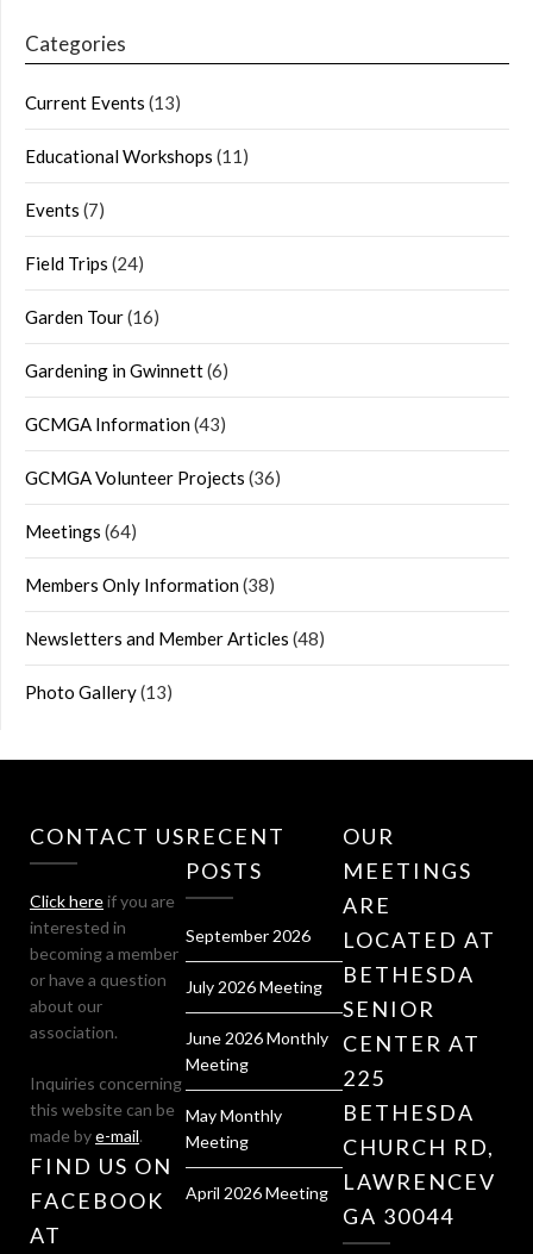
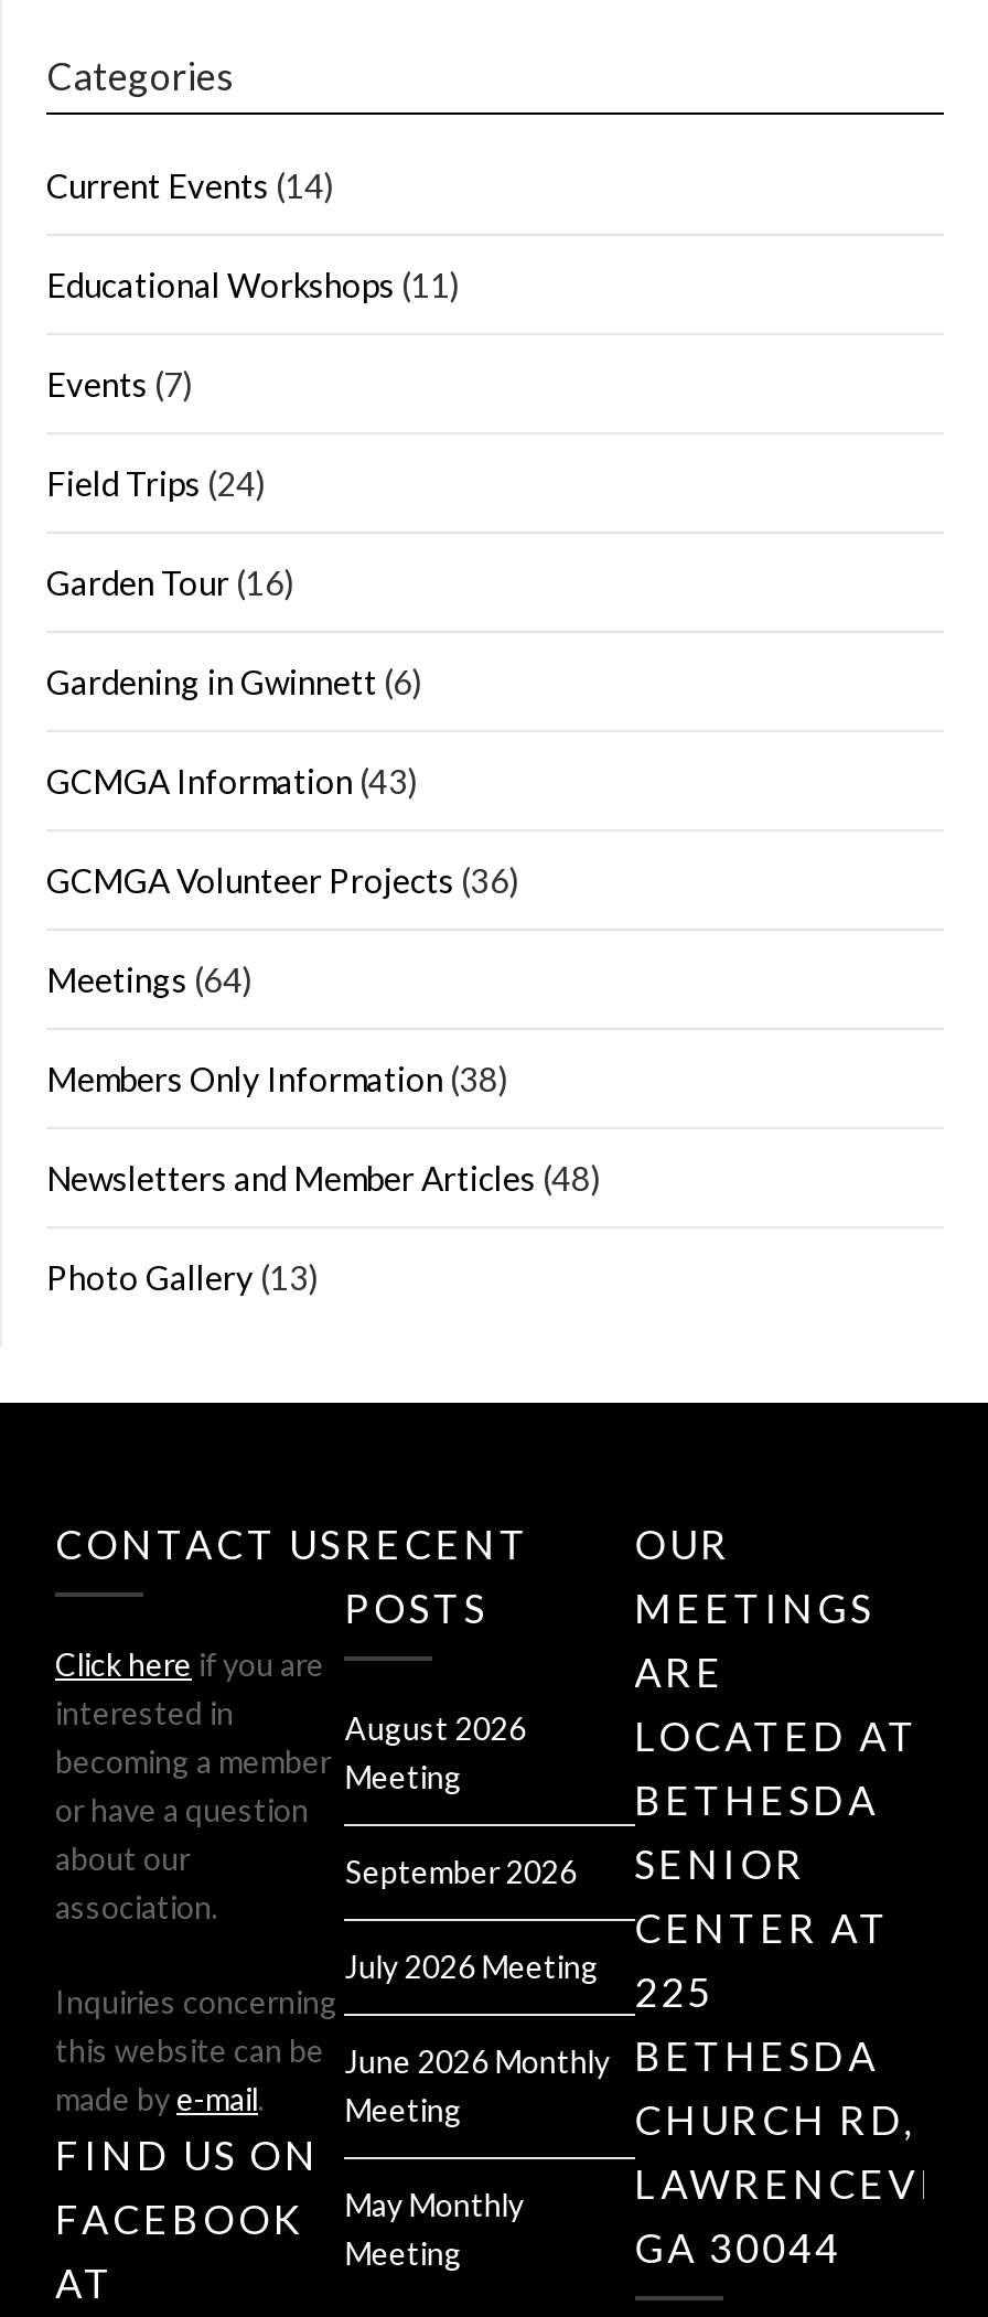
[25,92,181,114] Current Events (13) -> [46,165,335,205] Current Events (14)
moved [186,926,329,1152] -> [345,1853,609,2272]: September 2026 | July 2026 Meeting | June 2026 Monthly | Meeting | May Monthly | Meeting
none -> [345,1709,526,1795] August 2026 | Meeting
[186,1183,329,1203] April 2026 Meeting -> none

